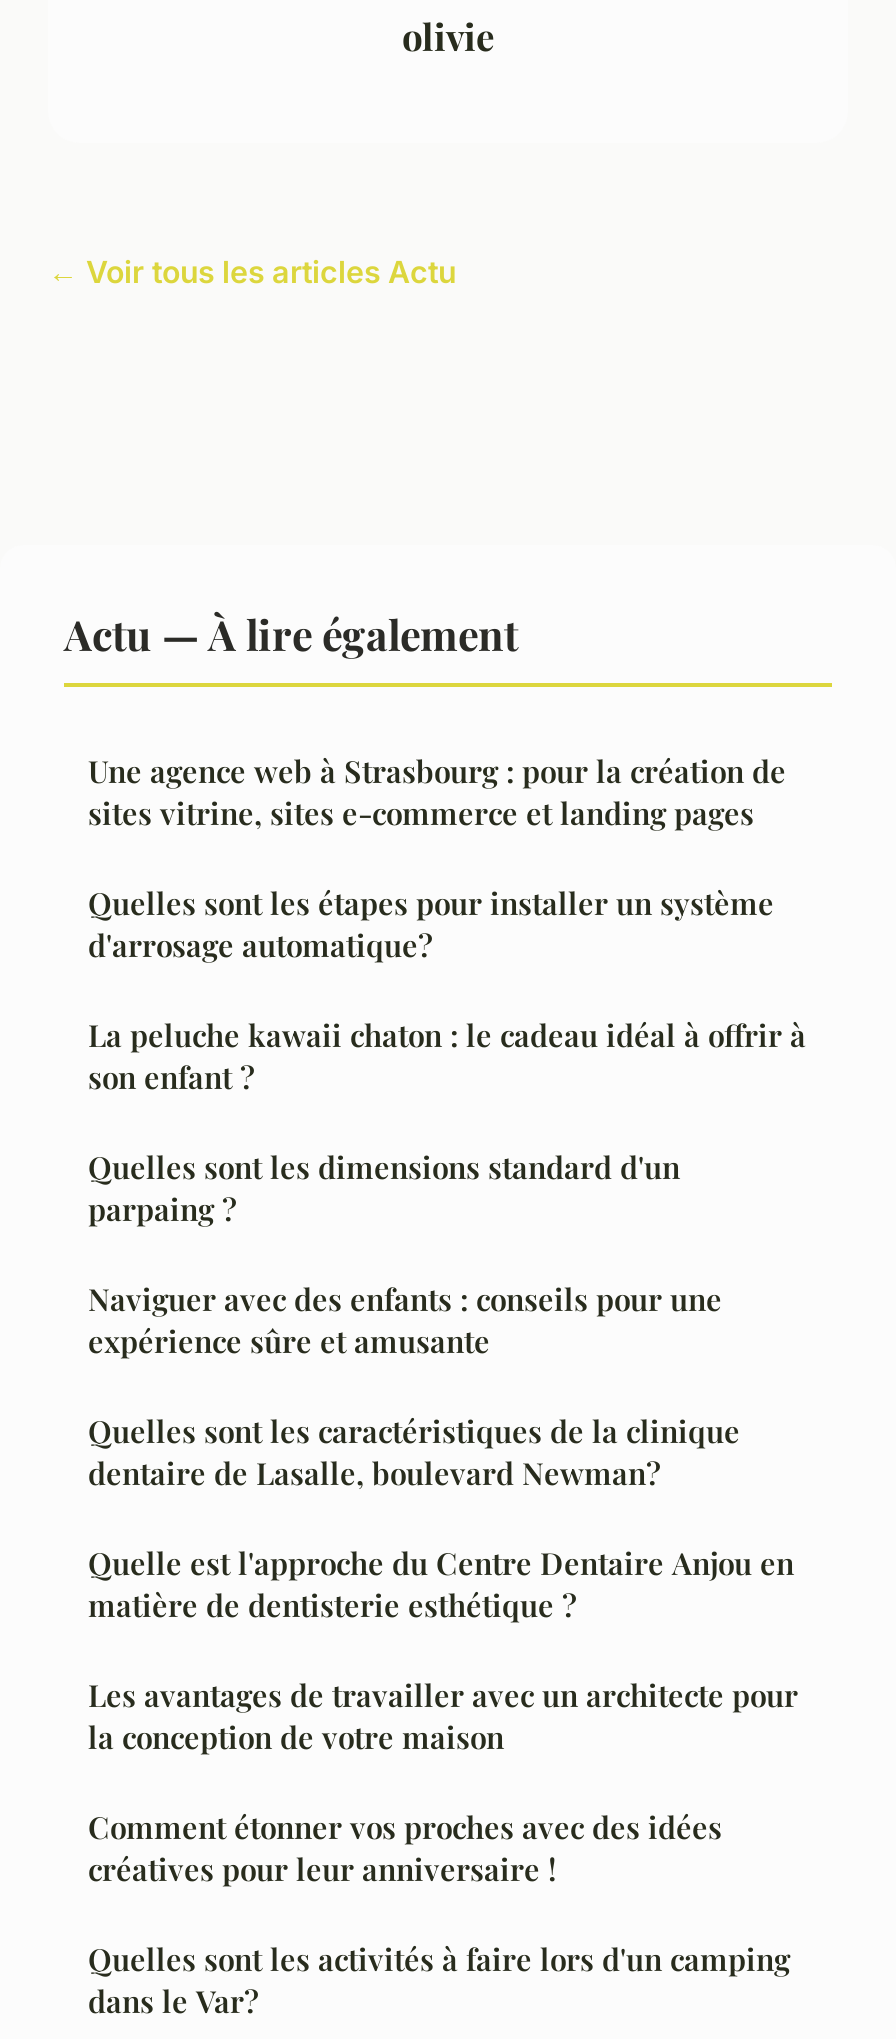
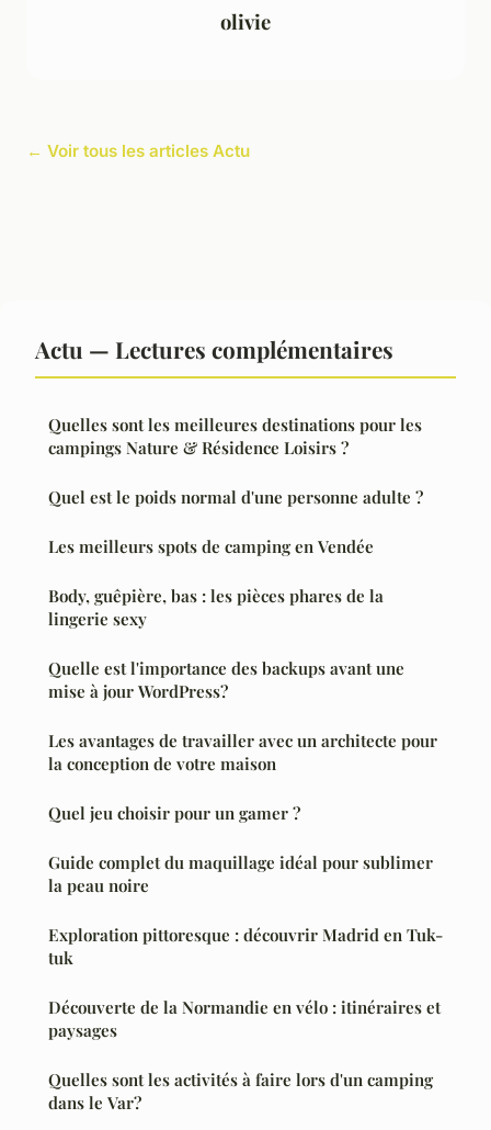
[64,605,806,1625] Actu — À lire également | Une agence web à Strasbourg : pour la création de | sites vitrine, sites e-commerce et landing pages | Quelles sont les étapes pour installer un système | d'arrosage automatique? | La peluche kawaii chaton : le cadeau idéal à offrir à | son enfant ? | Quelles sont les dimensions standard d'un | parpaing ? | Naviguer avec des enfants : conseils pour une | expérience sûre et amusante | Quelles sont les caractéristiques de la clinique | dentaire de Lasalle, boulevard Newman? | Quelle est l'approche du Centre Dentaire Anjou en | matière de dentisterie esthétique ? -> [35,334,423,702] Actu — Lectures complémentaires | Quelles sont les meilleures destinations pour les | campings Nature & Résidence Loisirs ? | Quel est le poids normal d'une personne adulte ? | Les meilleurs spots de camping en Vendée | Body, guêpière, bas : les pièces phares de la | lingerie sexy | Quelle est l'importance des backups avant une | mise à jour WordPress?
moved [88,1675,798,1757] -> [48,730,437,775]: Les avantages de travailler avec un architecte pour | la conception de votre maison
[88,1807,722,1889] Comment étonner vos proches avec des idées | créatives pour leur anniversaire ! -> [48,802,443,1041] Quel jeu choisir pour un gamer ? | Guide complet du maquillage idéal pour sublimer | la peau noire | Exploration pittoresque : découvrir Madrid en Tuk- | tuk | Découverte de la Normandie en vélo : itinéraires et | paysages

